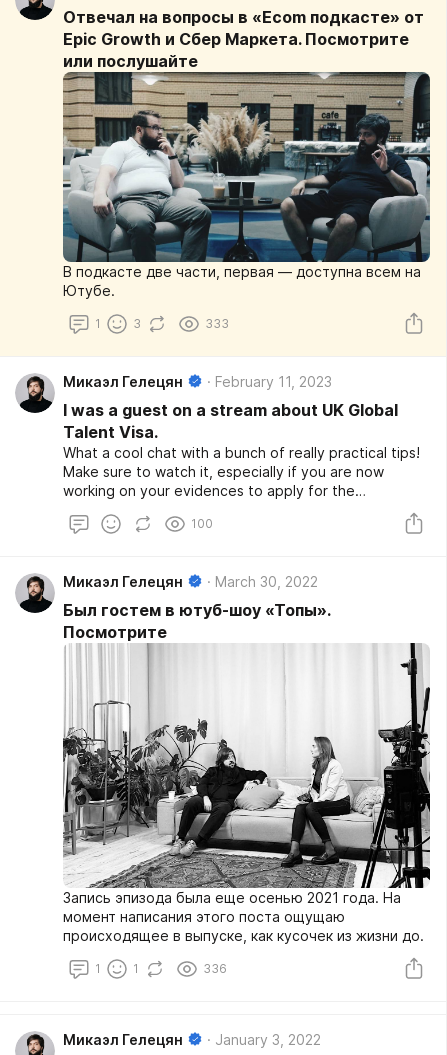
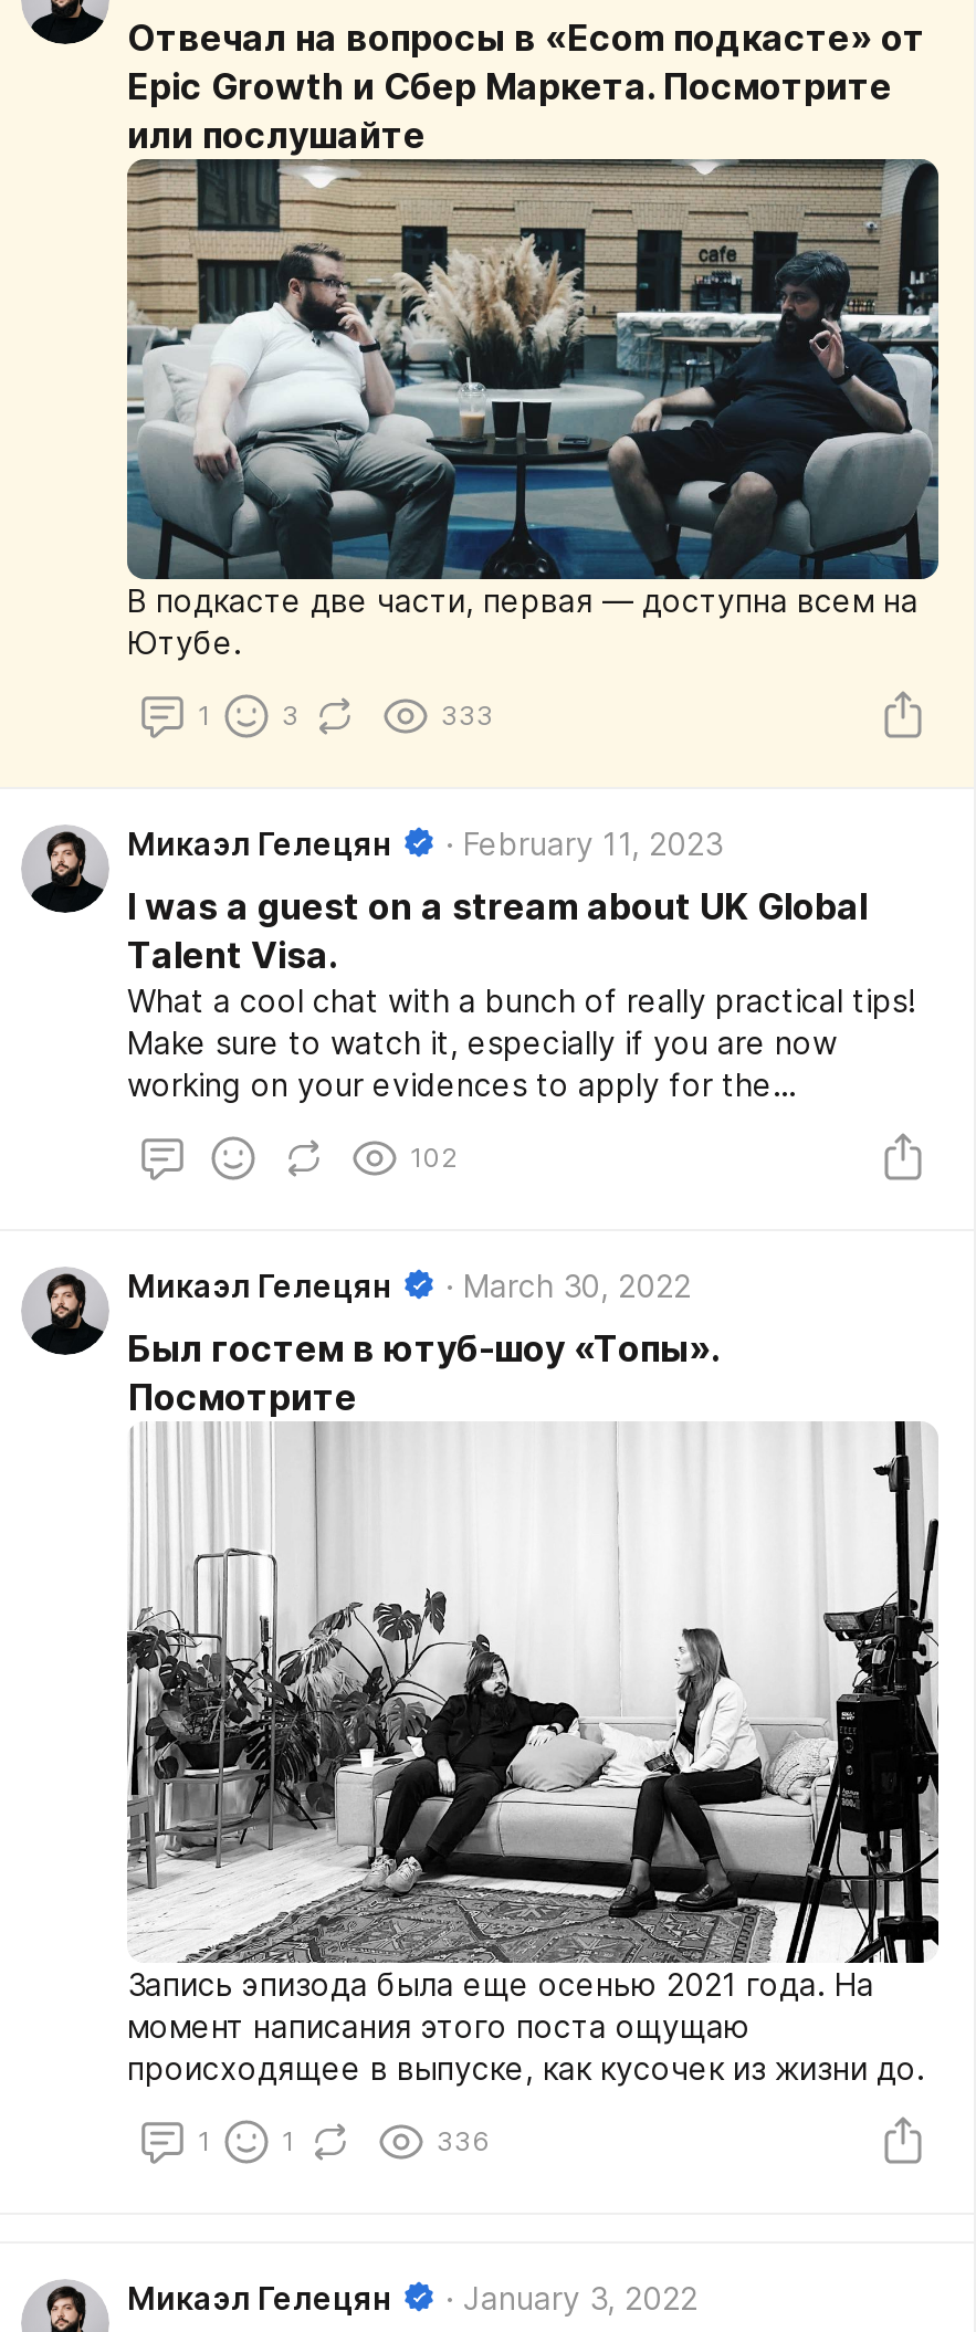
[191,516,213,531] 100 -> [410,1141,456,1174] 102

